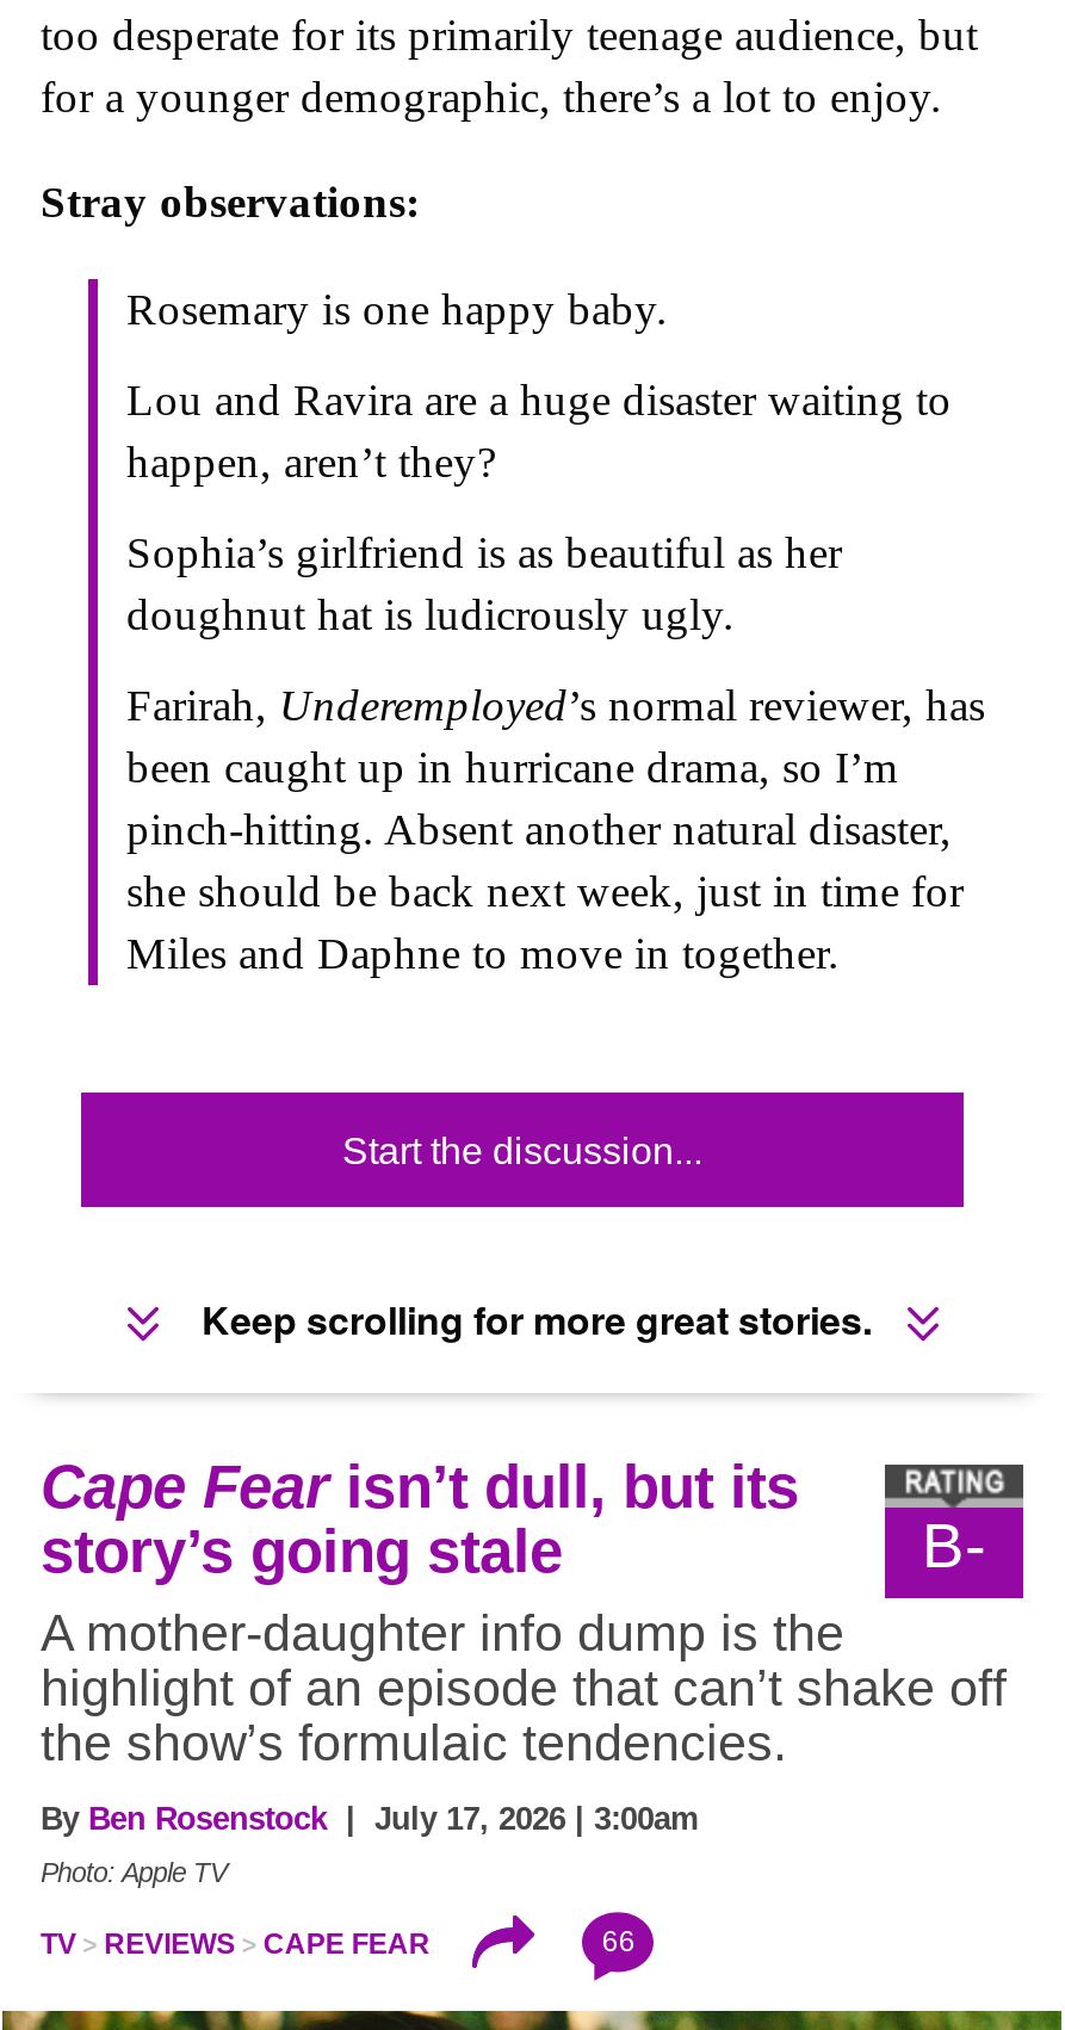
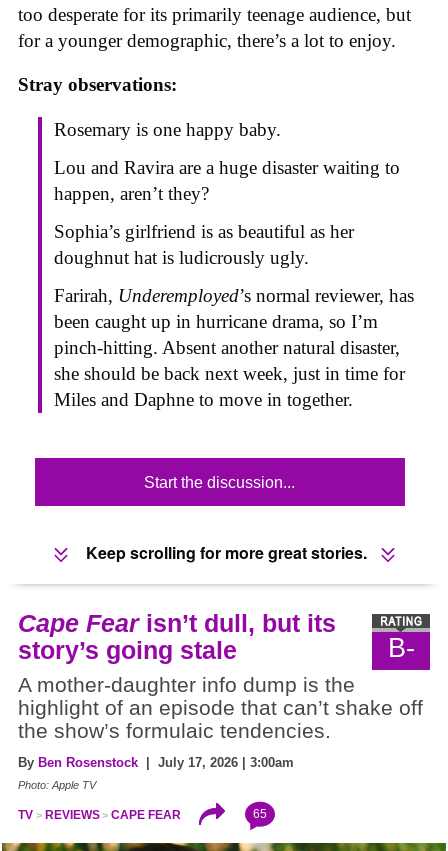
[602,1925,635,1958] 66 -> [253,807,267,821] 65

